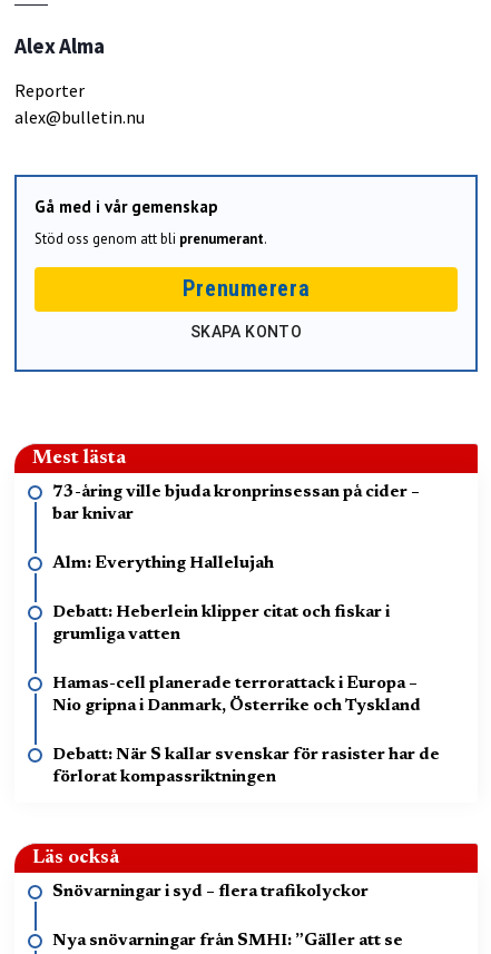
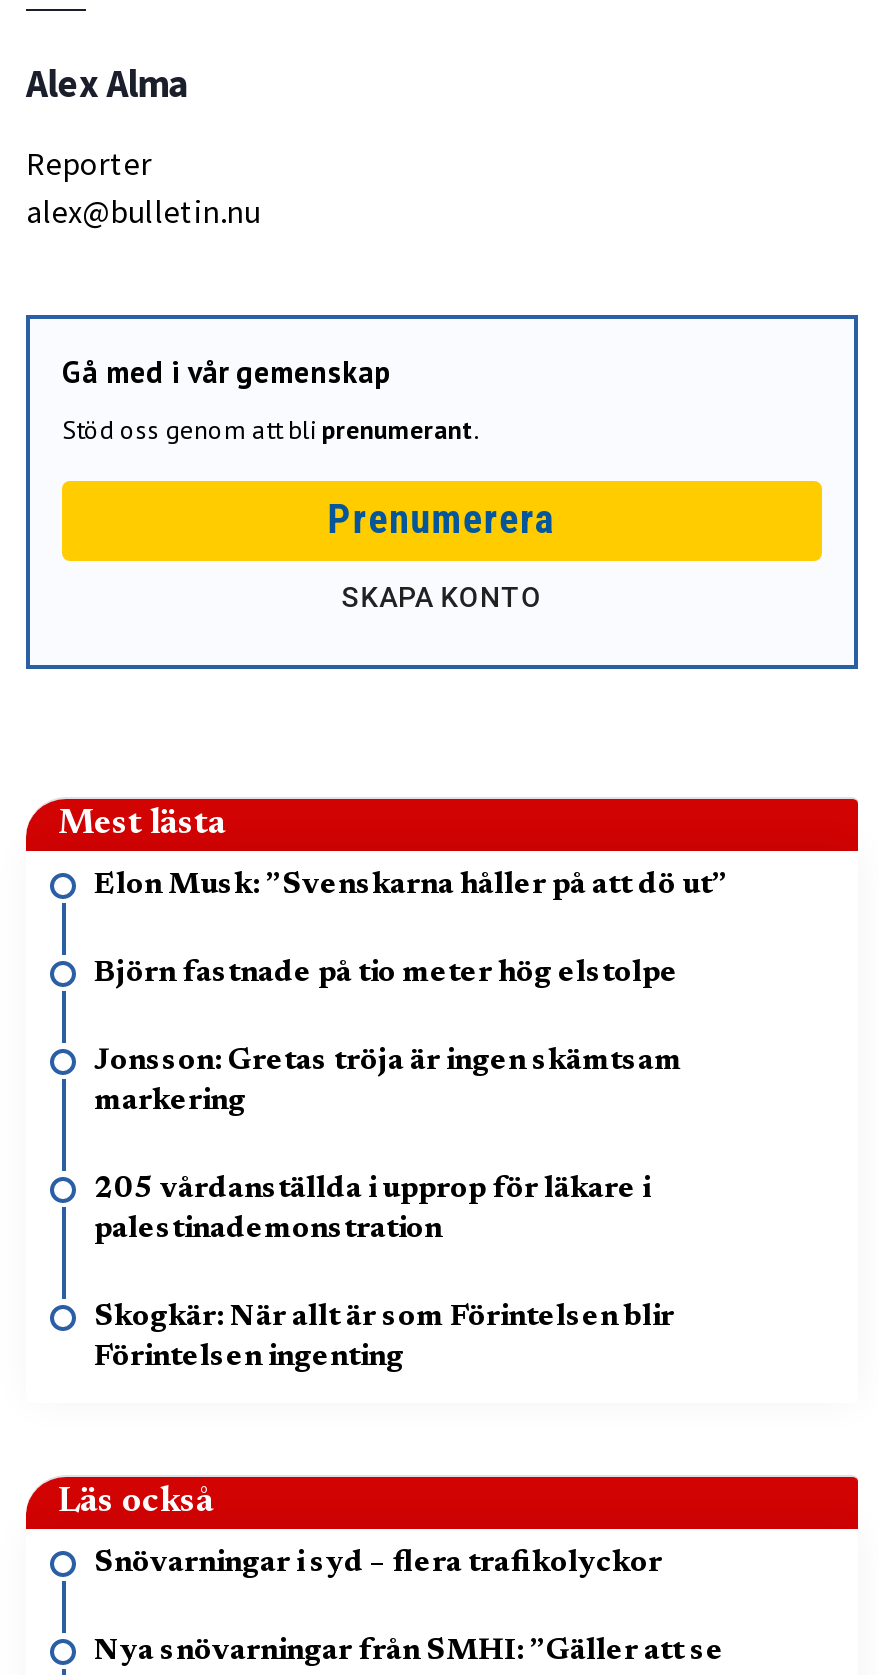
[52,484,420,523] 73-åring ville bjuda kronprinsessan på cider – | bar knivar -> [94,871,728,901] Elon Musk: ”Svenskarna håller på att dö ut”
[52,555,274,572] Alm: Everything Hallelujah -> [94,959,678,989] Björn fastnade på tio meter hög elstolpe
[52,604,390,643] Debatt: Heberlein klipper citat och fiskar i | grumliga vatten -> [94,1047,682,1117] Jonsson: Gretas tröja är ingen skämtsam | markering
[52,676,421,715] Hamas-cell planerade terrorattack i Europa – | Nio gripna i Danmark, Österrike och Tyskland -> [94,1175,650,1245] 205 vårdanställda i upprop för läkare i | palestinademonstration
[52,747,440,786] Debatt: När S kallar svenskar för rasister har de | förlorat kompassriktningen -> [94,1303,674,1373] Skogkär: När allt är som Förintelsen blir | Förintelsen ingenting

